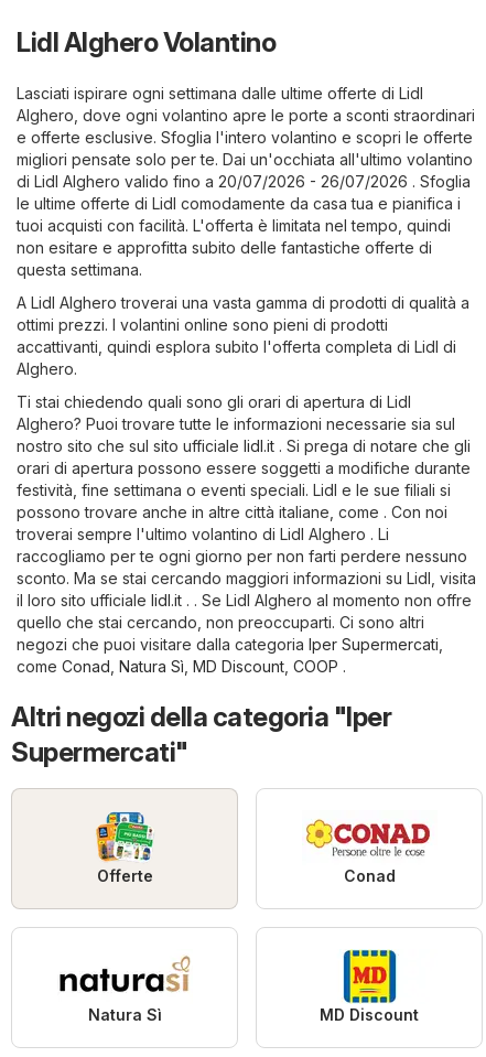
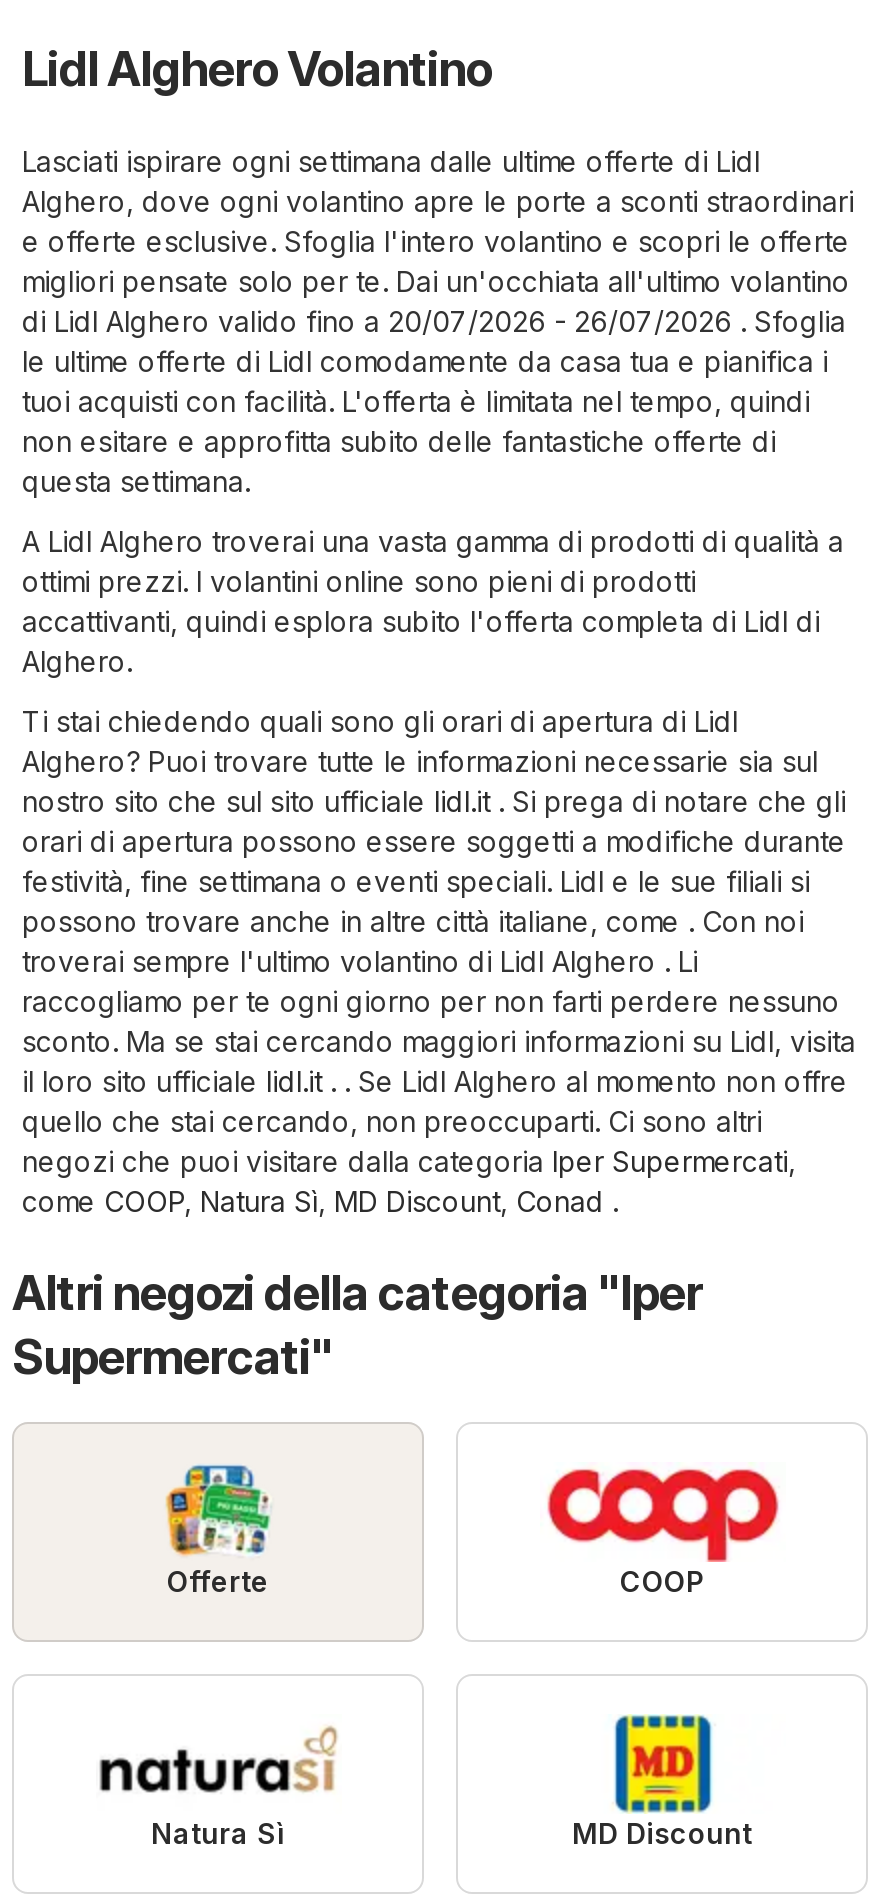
[17,657,346,676] come Conad, Natura Sì, MD Discount, COOP. -> [22,1183,618,1217] come COOP, Natura Sì, MD Discount, Conad.
[305,815,433,885] [image] | Conad -> [546,1467,780,1597] [image] | COOP

